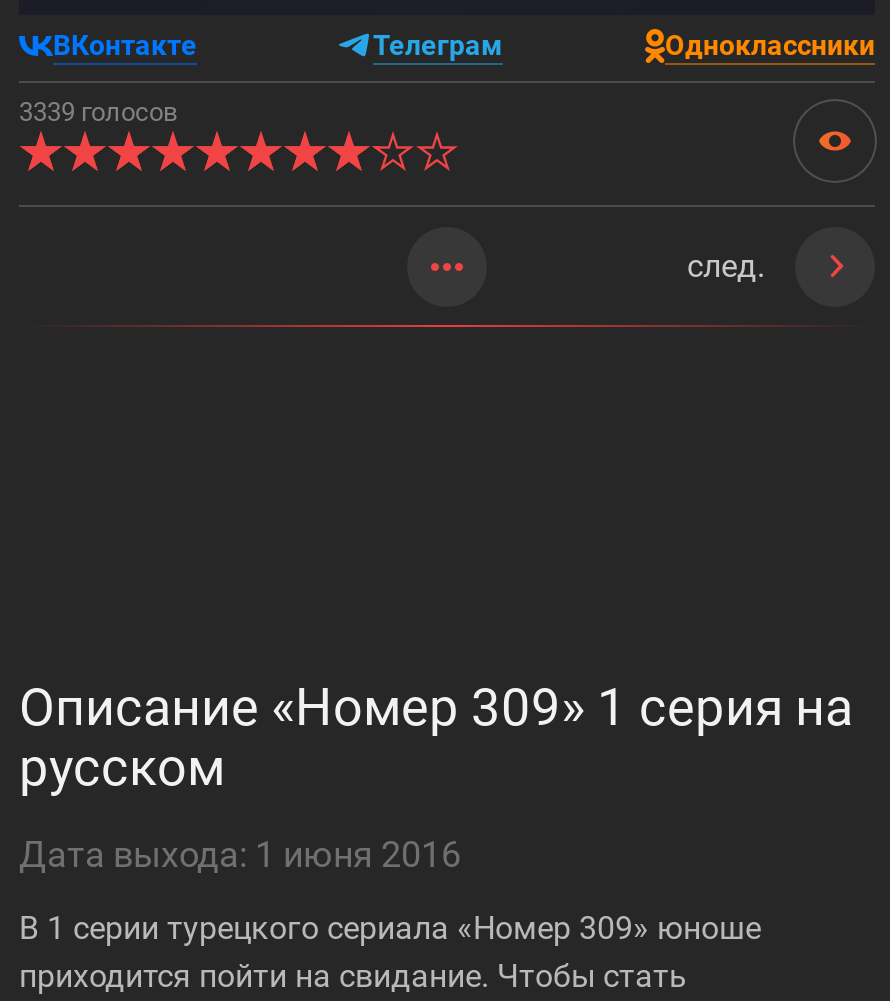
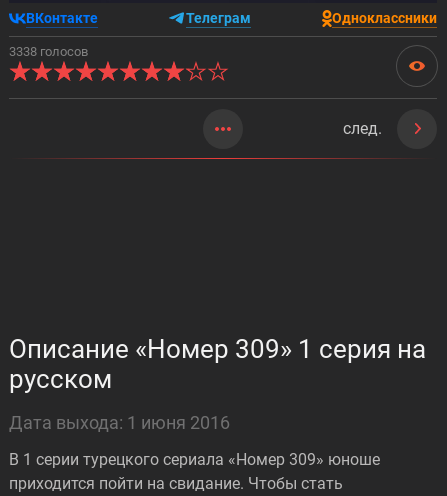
[19,97,177,127] 3339 голосов -> [9,44,88,59] 3338 голосов

